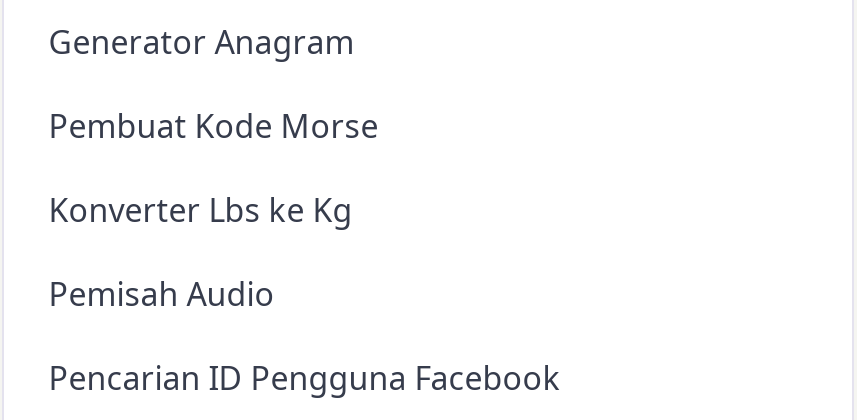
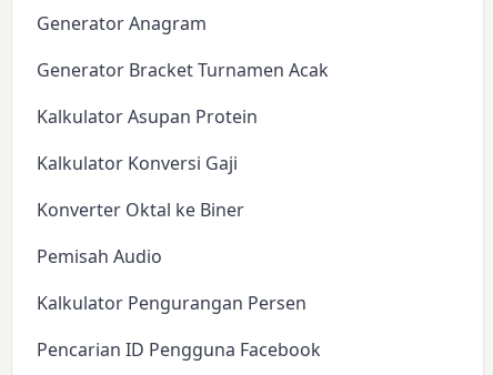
[48,104,378,232] Pembuat Kode Morse | Konverter Lbs ke Kg -> [37,58,329,222] Generator Bracket Turnamen Acak | Kalkulator Asupan Protein | Kalkulator Konversi Gaji | Konverter Oktal ke Biner
none -> [37,291,307,315] Kalkulator Pengurangan Persen

